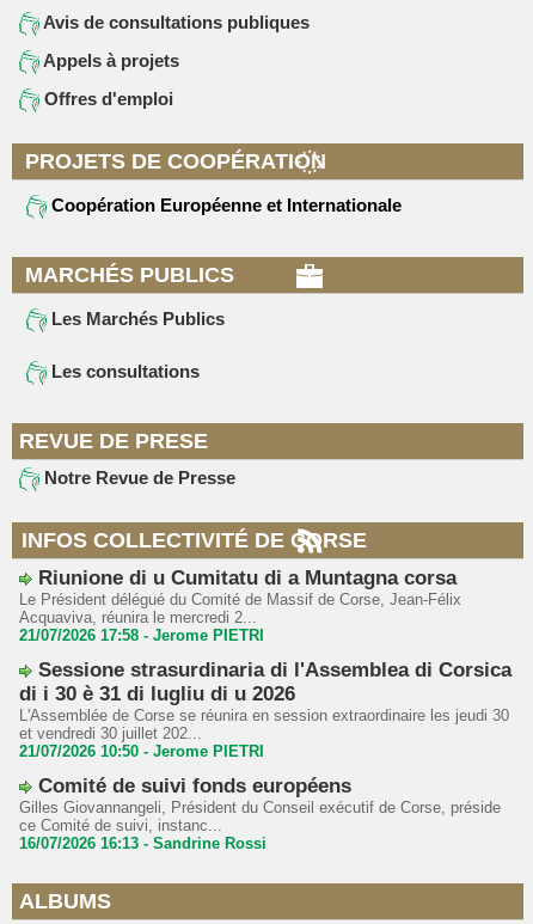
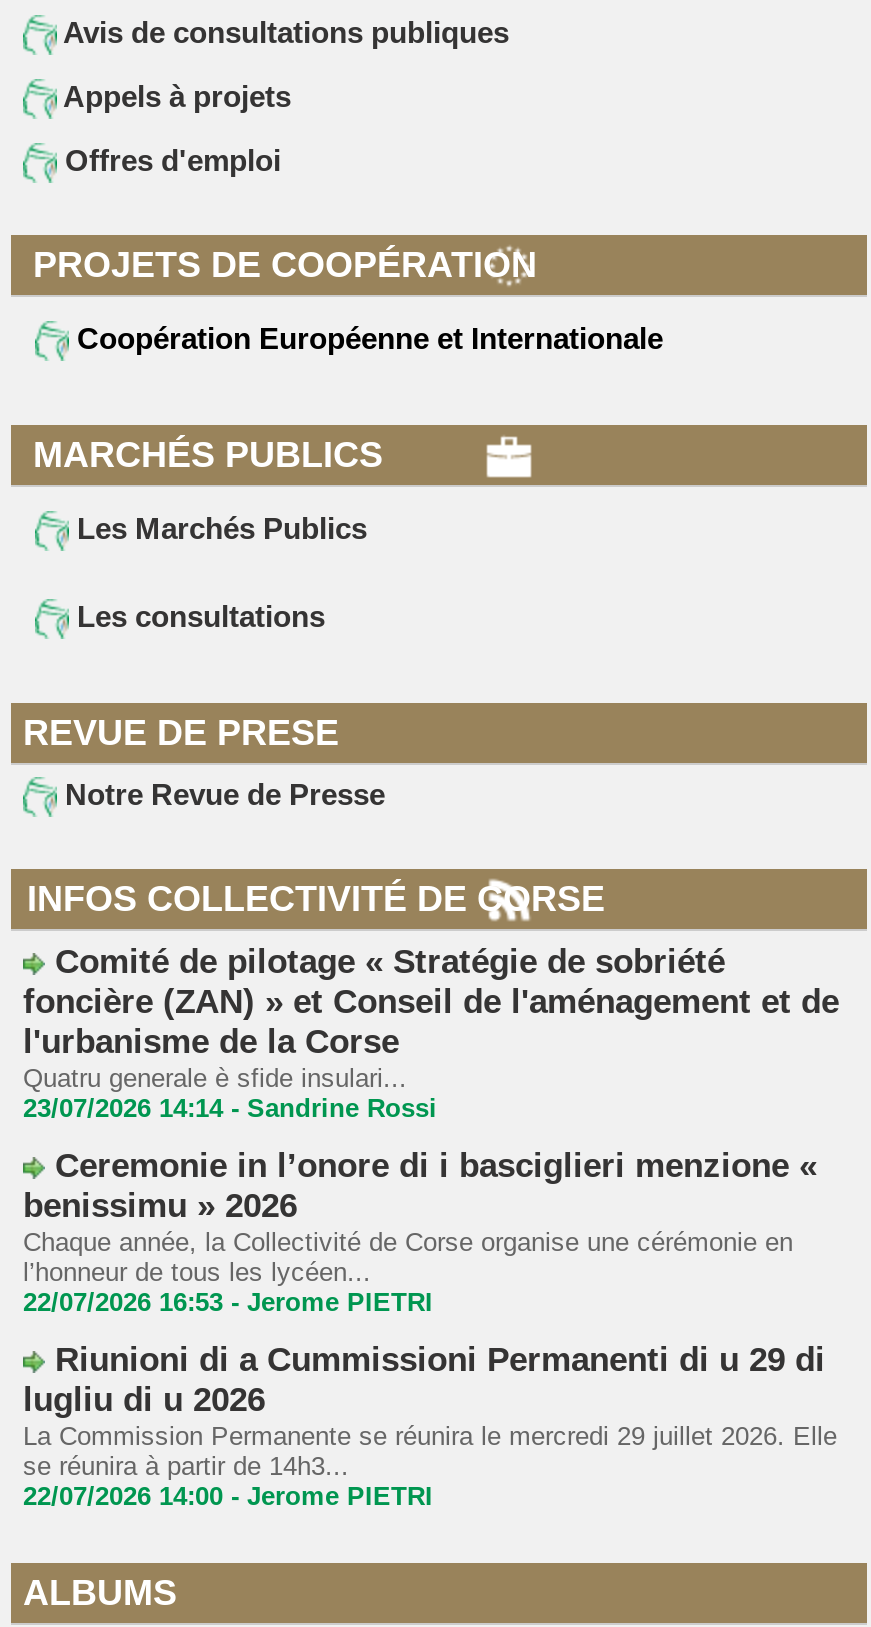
[19,567,461,645] Riunione di u Cumitatu di a Muntagna corsa | Le Président délégué du Comité de Massif de Corse, Jean-Félix | Acquaviva, réunira le mercredi 2... | 21/07/2026 17:58 - Jerome PIETRI -> [23,944,839,1124] Comité de pilotage « Stratégie de sobriété | foncière (ZAN) » et Conseil de l'aménagement et de | l'urbanisme de la Corse | Quatru generale è sfide insulari... | 23/07/2026 14:14 - Sandrine Rossi
[19,659,511,761] Sessione strasurdinaria di l'Assemblea di Corsica | di i 30 è 31 di lugliu di u 2026 | L'Assemblée de Corse se réunira en session extraordinaire les jeudi 30 | et vendredi 30 juillet 202... | 21/07/2026 10:50 - Jerome PIETRI -> [23,1148,817,1318] Ceremonie in l’onore di i basciglieri menzione « | benissimu » 2026 | Chaque année, la Collectivité de Corse organise une cérémonie en | l’honneur de tous les lycéen... | 22/07/2026 16:53 - Jerome PIETRI
[19,775,501,853] Comité de suivi fonds européens | Gilles Giovannangeli, Président du Conseil exécutif de Corse, préside | ce Comité de suivi, instanc... | 16/07/2026 16:13 - Sandrine Rossi -> [23,1342,837,1512] Riunioni di a Cummissioni Permanenti di u 29 di | lugliu di u 2026 | La Commission Permanente se réunira le mercredi 29 juillet 2026. Elle | se réunira à partir de 14h3... | 22/07/2026 14:00 - Jerome PIETRI

